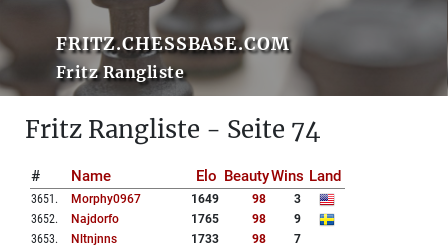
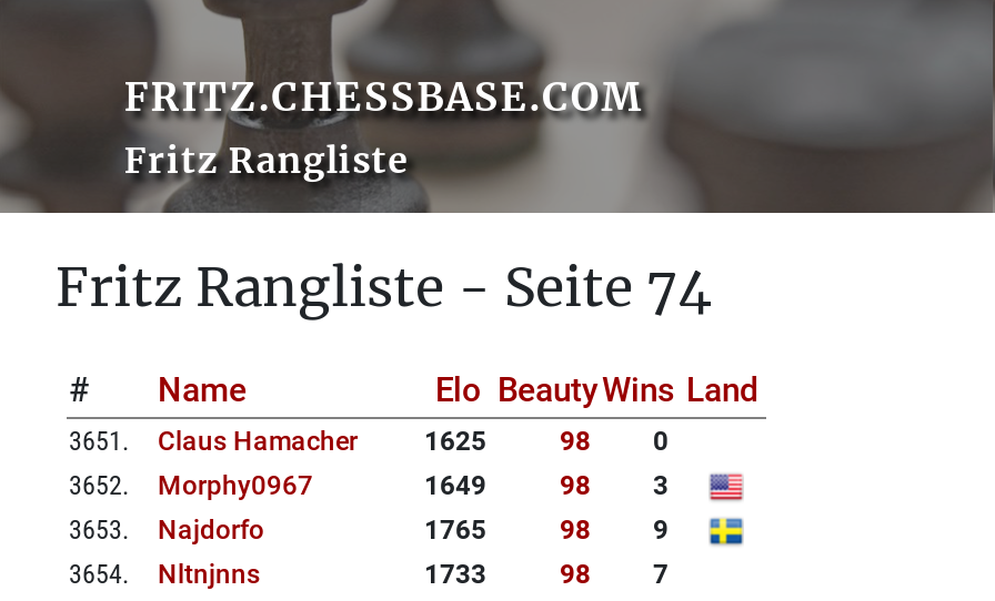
none -> [69,426,669,502] Claus Hamacher | 1625 | 98 | 0 | 3652.
[31,212,119,226] 3652. Najdorfo -> [69,515,264,546] 3653. Najdorfo
[31,232,117,246] 3653. Nltnjnns -> [69,559,260,590] 3654. Nltnjnns

